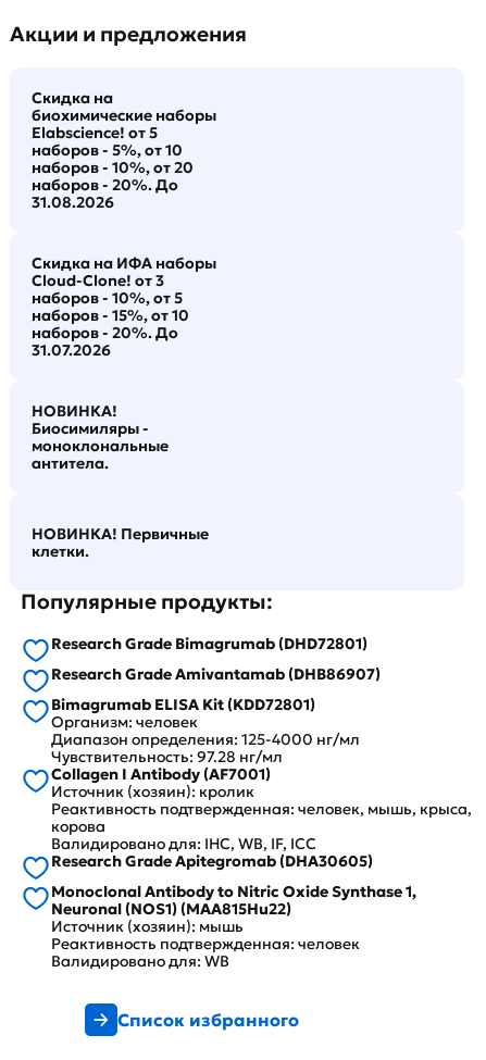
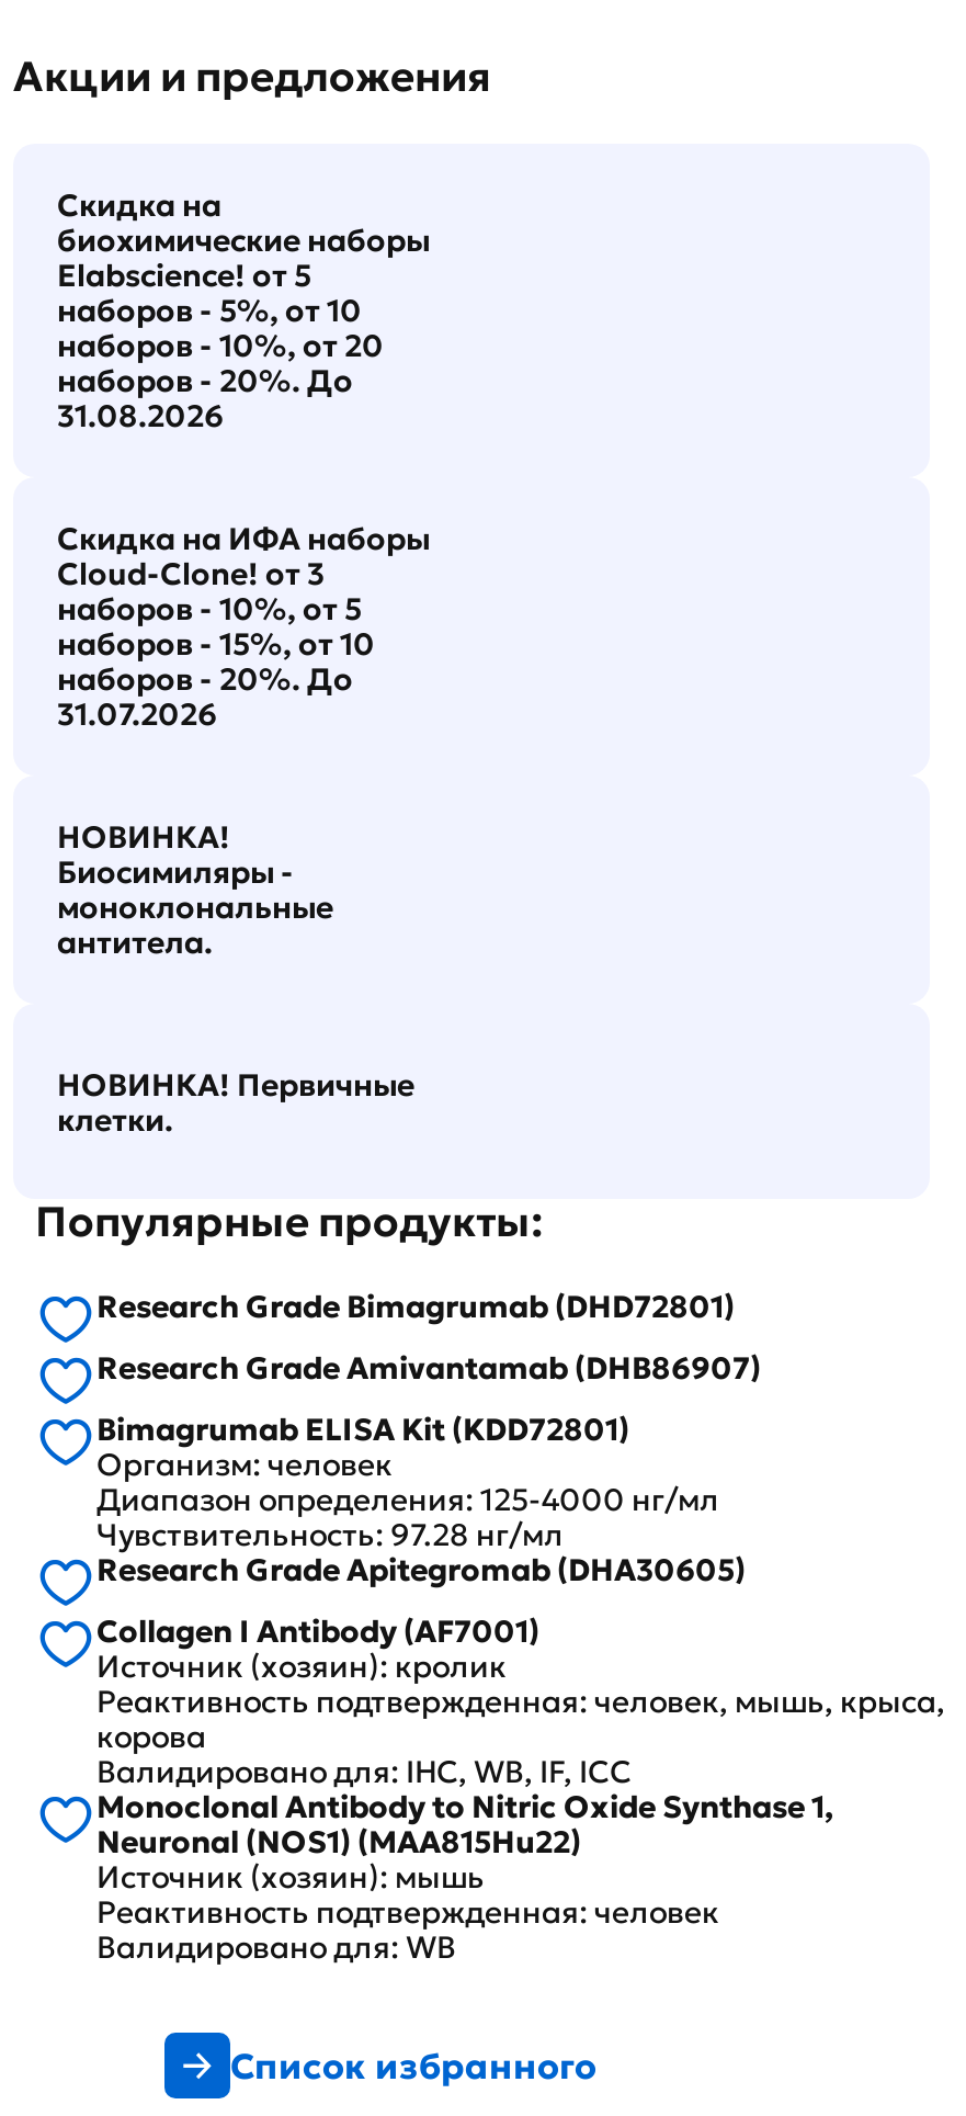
moved [51,765,472,854] -> [96,1612,945,1792]: Collagen I Antibody (AF7001) | Источник (хозяин): кролик | Реактивность подтвержденная: человек, мышь, крыса, | корова | Валидировано для: IHC, WB, IF, ICC
moved [51,852,373,871] -> [96,1551,746,1590]: Research Grade Apitegromab (DHA30605)

